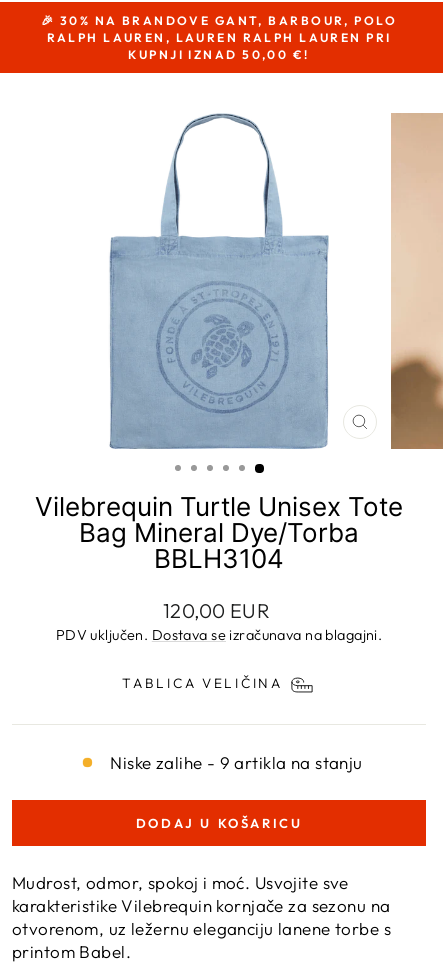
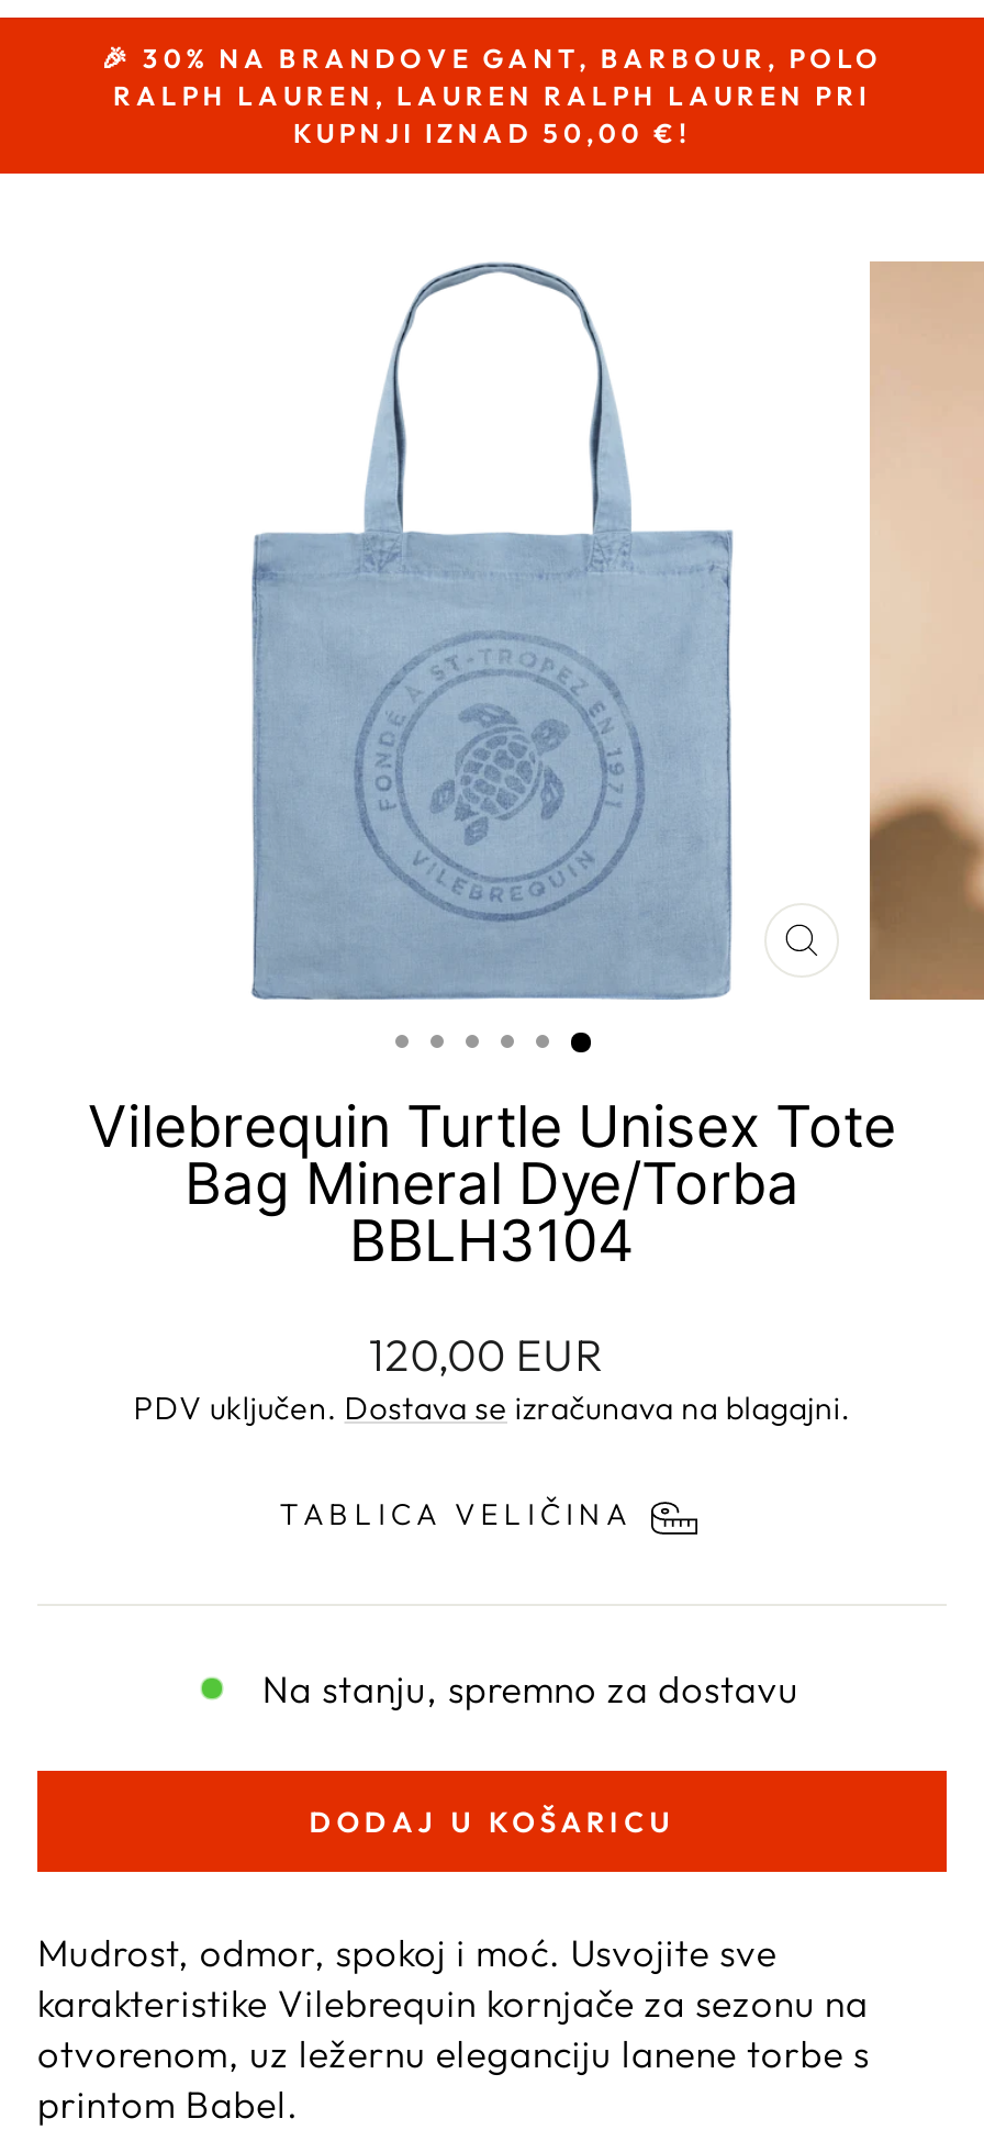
[110,752,363,773] Niske zalihe - 9 artikla na stanju -> [262,1665,799,1711] Na stanju, spremno za dostavu

